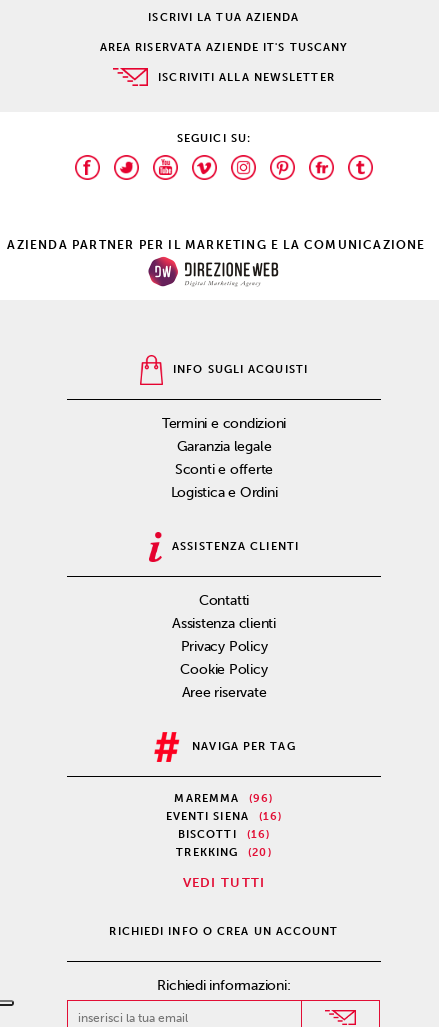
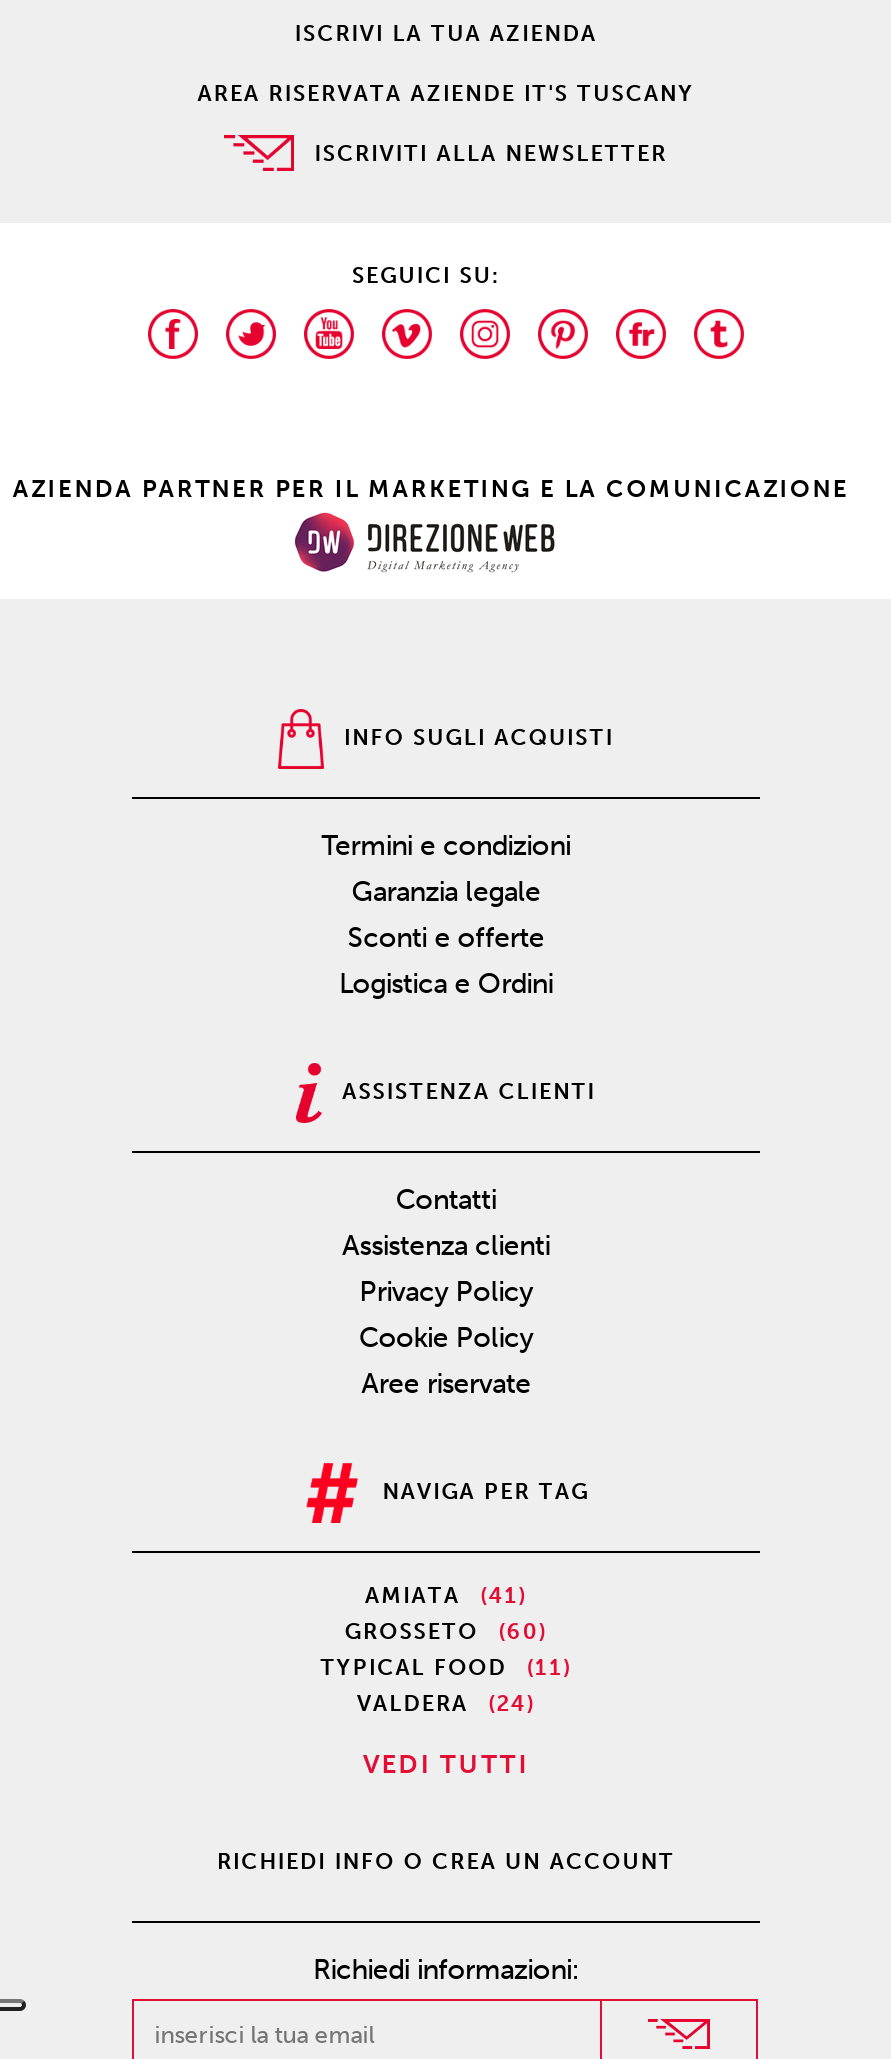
[166,792,282,859] MAREMMA | (96) | EVENTI SIENA | (16) | BISCOTTI | (16) | TREKKING | (20) -> [320,1583,572,1717] AMIATA | (41) | GROSSETO | (60) | TYPICAL FOOD | (11) | VALDERA | (24)

